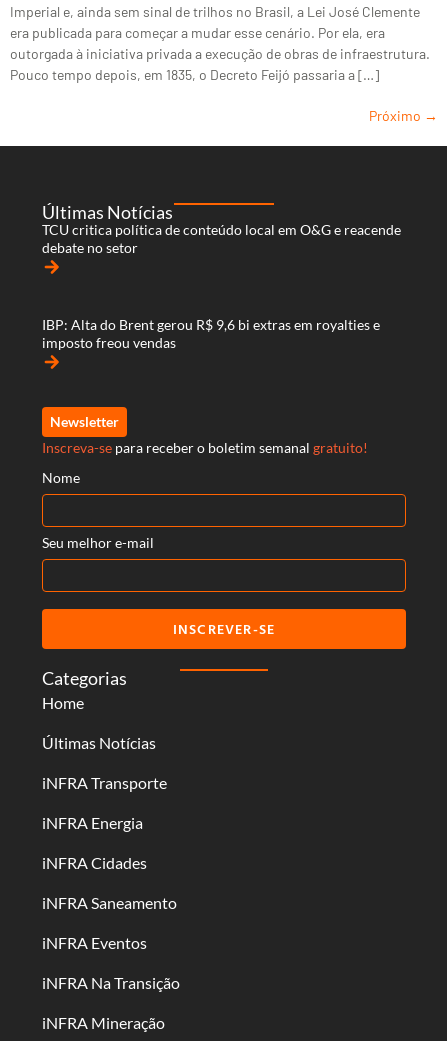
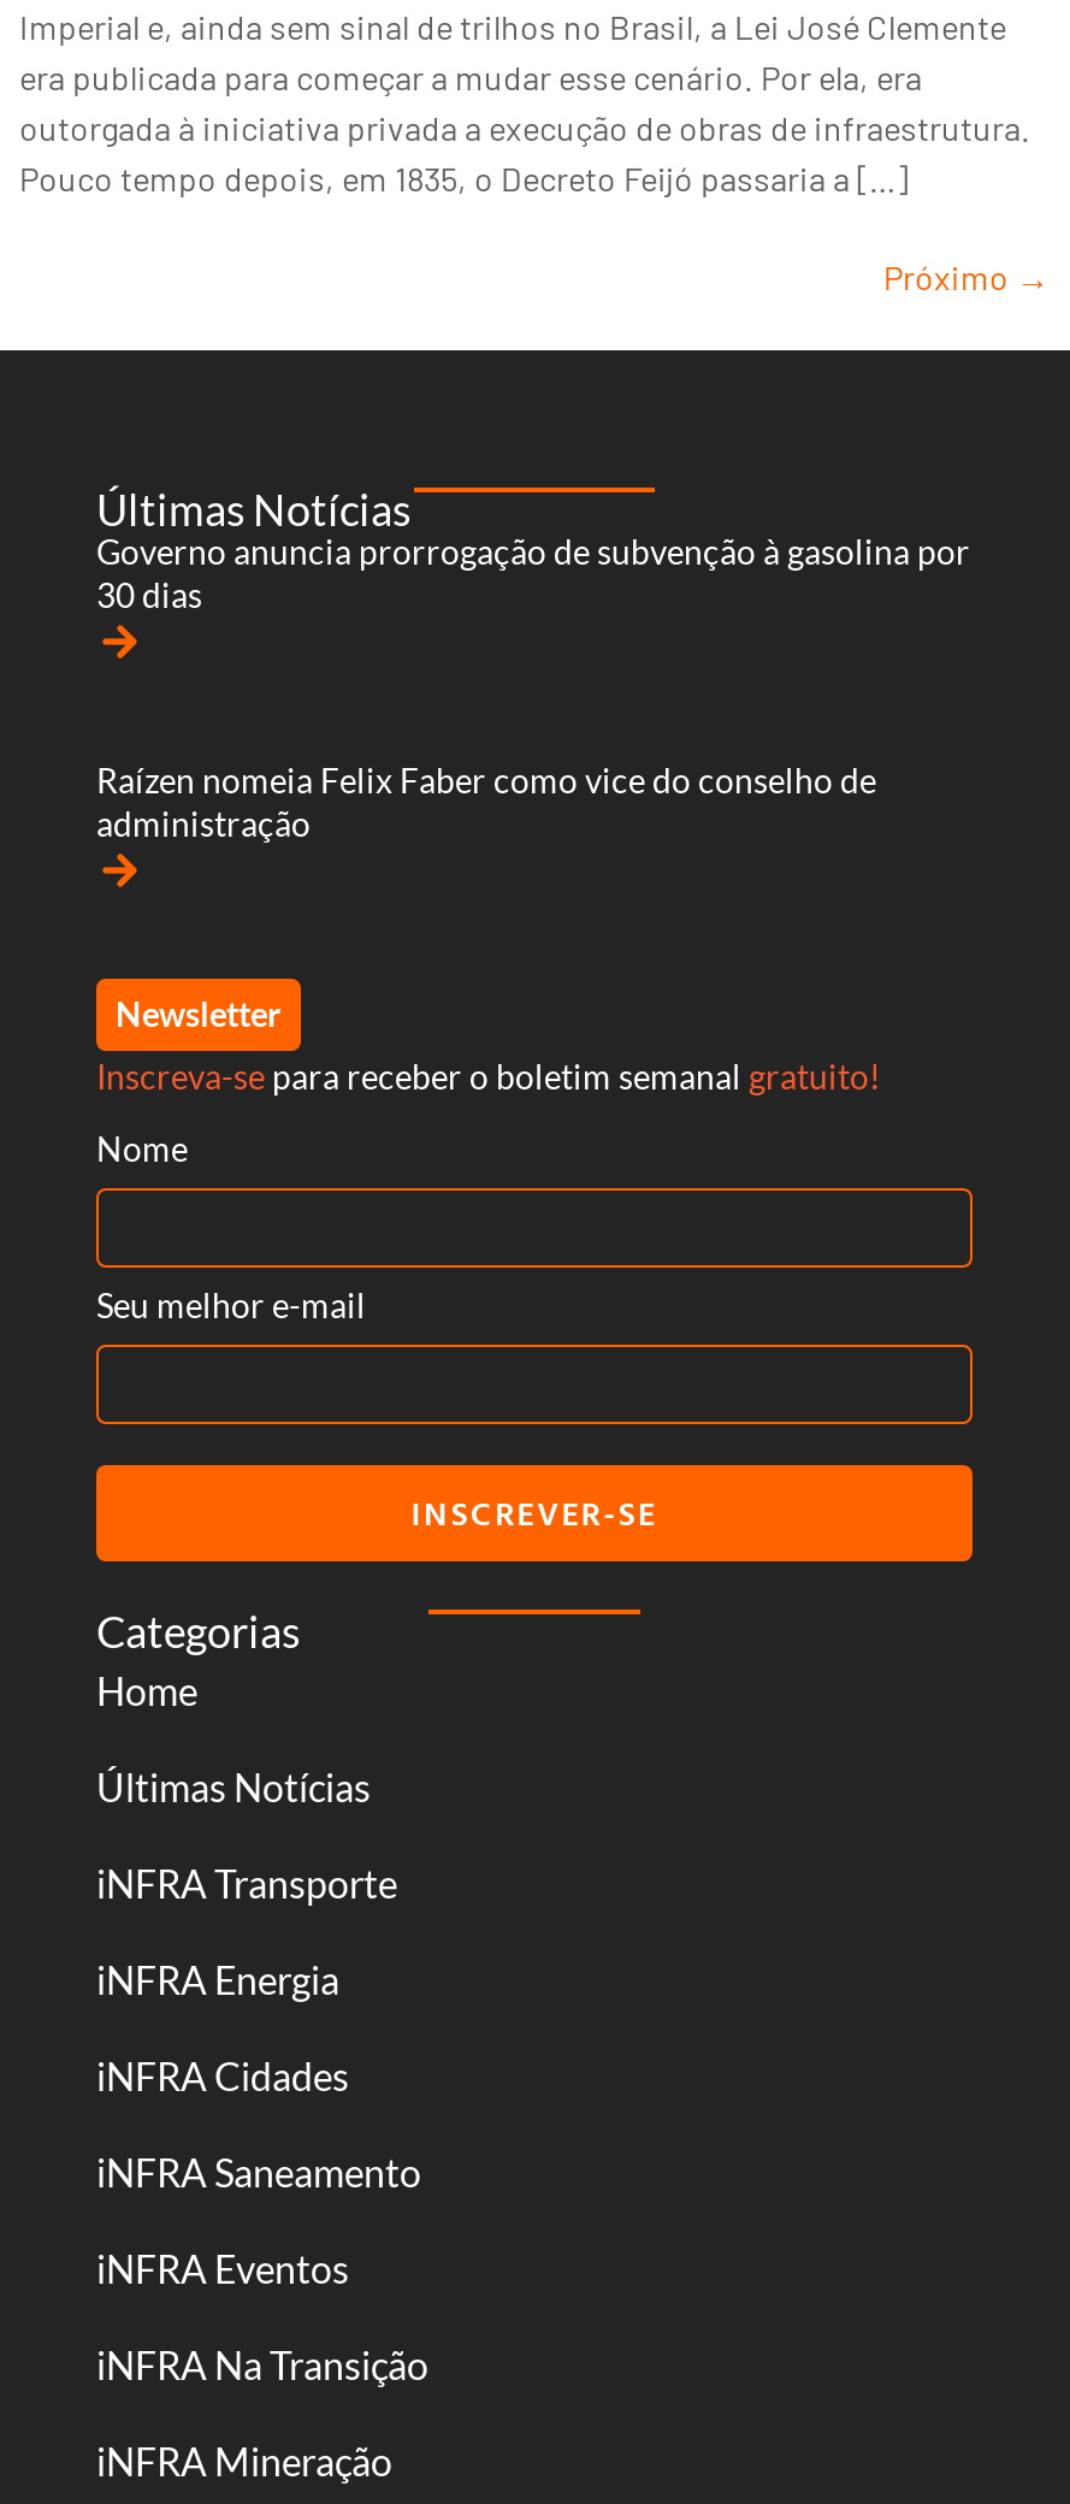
[42,221,401,256] TCU critica política de conteúdo local em O&G e reacende | debate no setor -> [96,531,970,616] Governo anuncia prorrogação de subvenção à gasolina por | 30 dias
[42,316,380,351] IBP: Alta do Brent gerou R$ 9,6 bi extras em royalties e | imposto freou vendas -> [96,760,876,844] Raízen nomeia Felix Faber como vice do conselho de | administração

